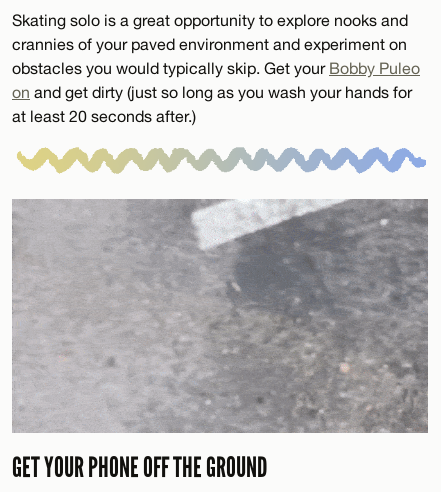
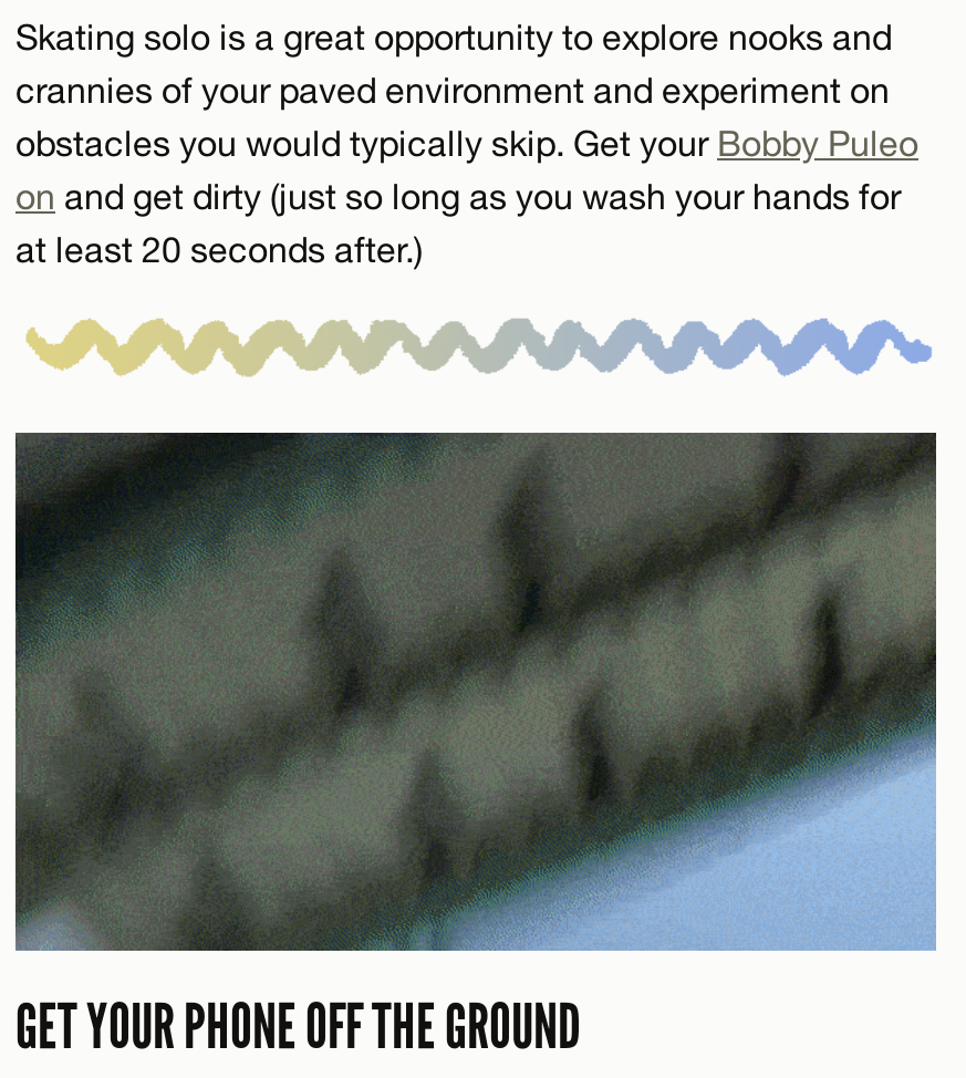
[13,198,429,434] [image] -> [15,431,938,951] [image]

